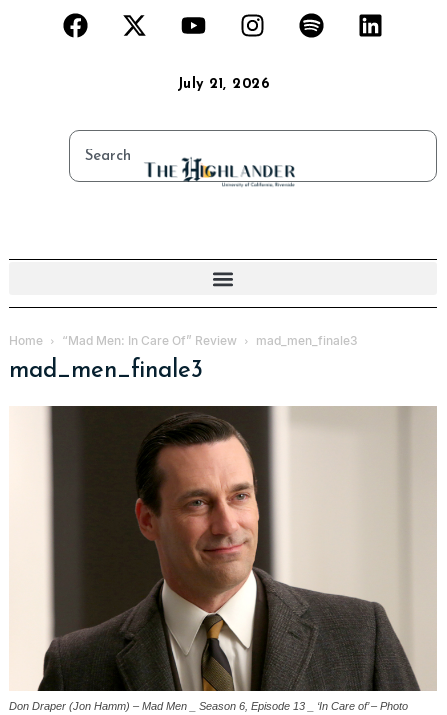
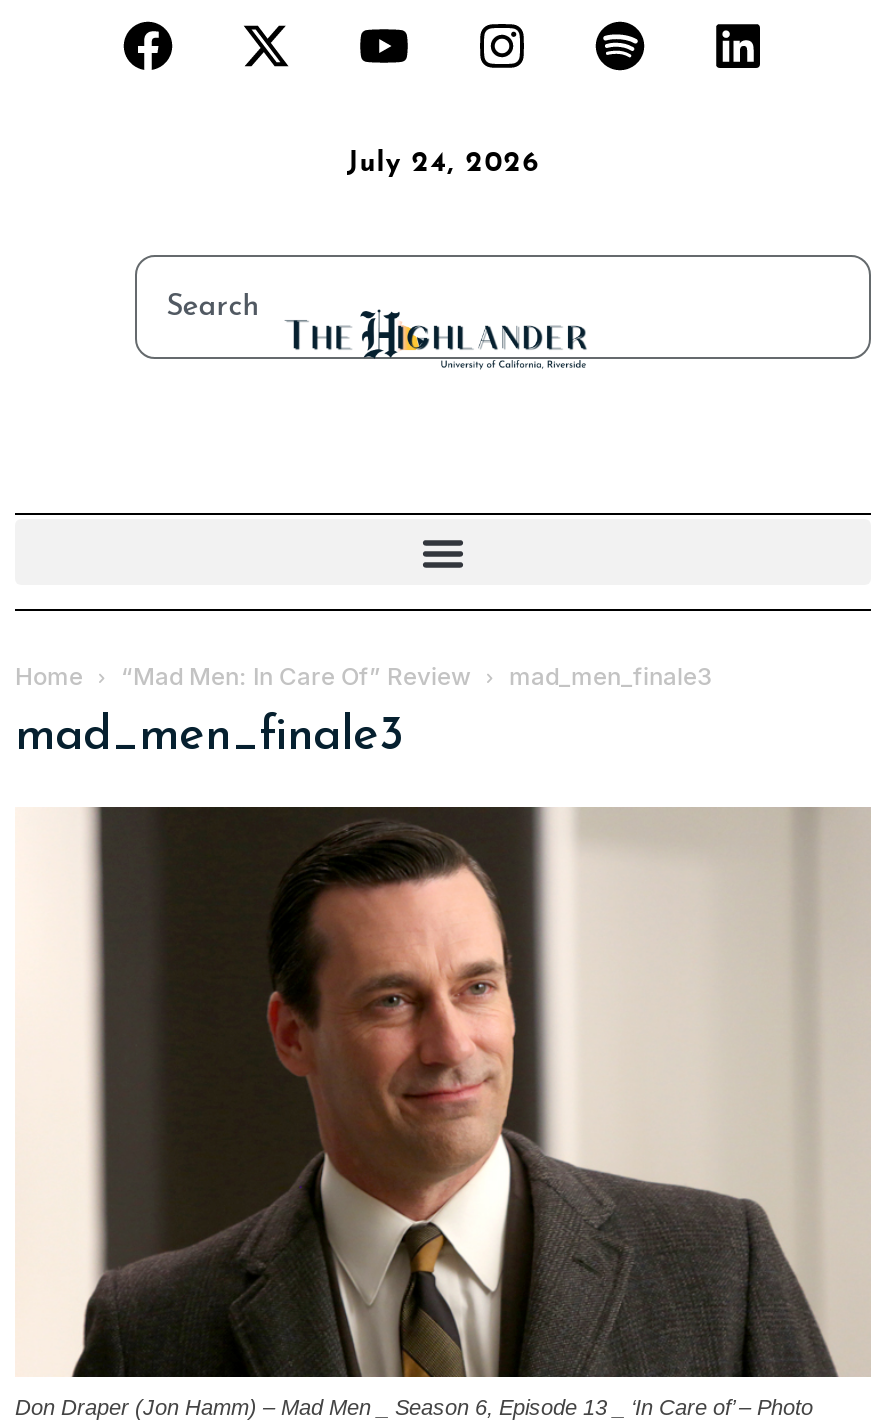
[177,77,269,92] July 21, 2026 -> [347,149,539,179] July 24, 2026

